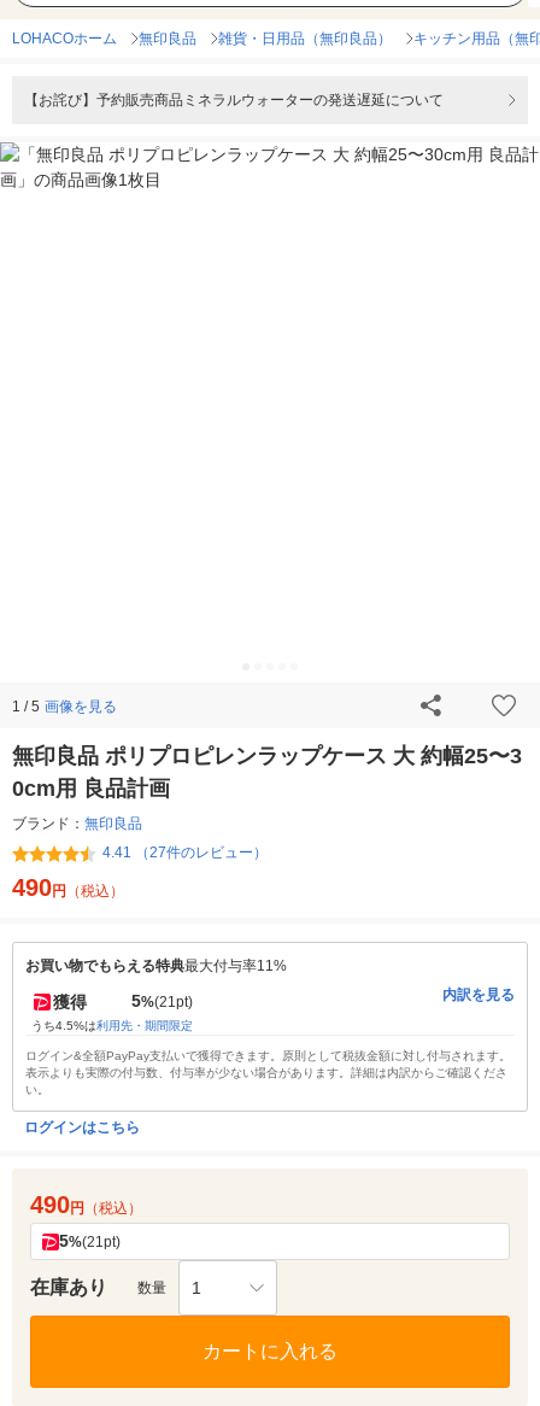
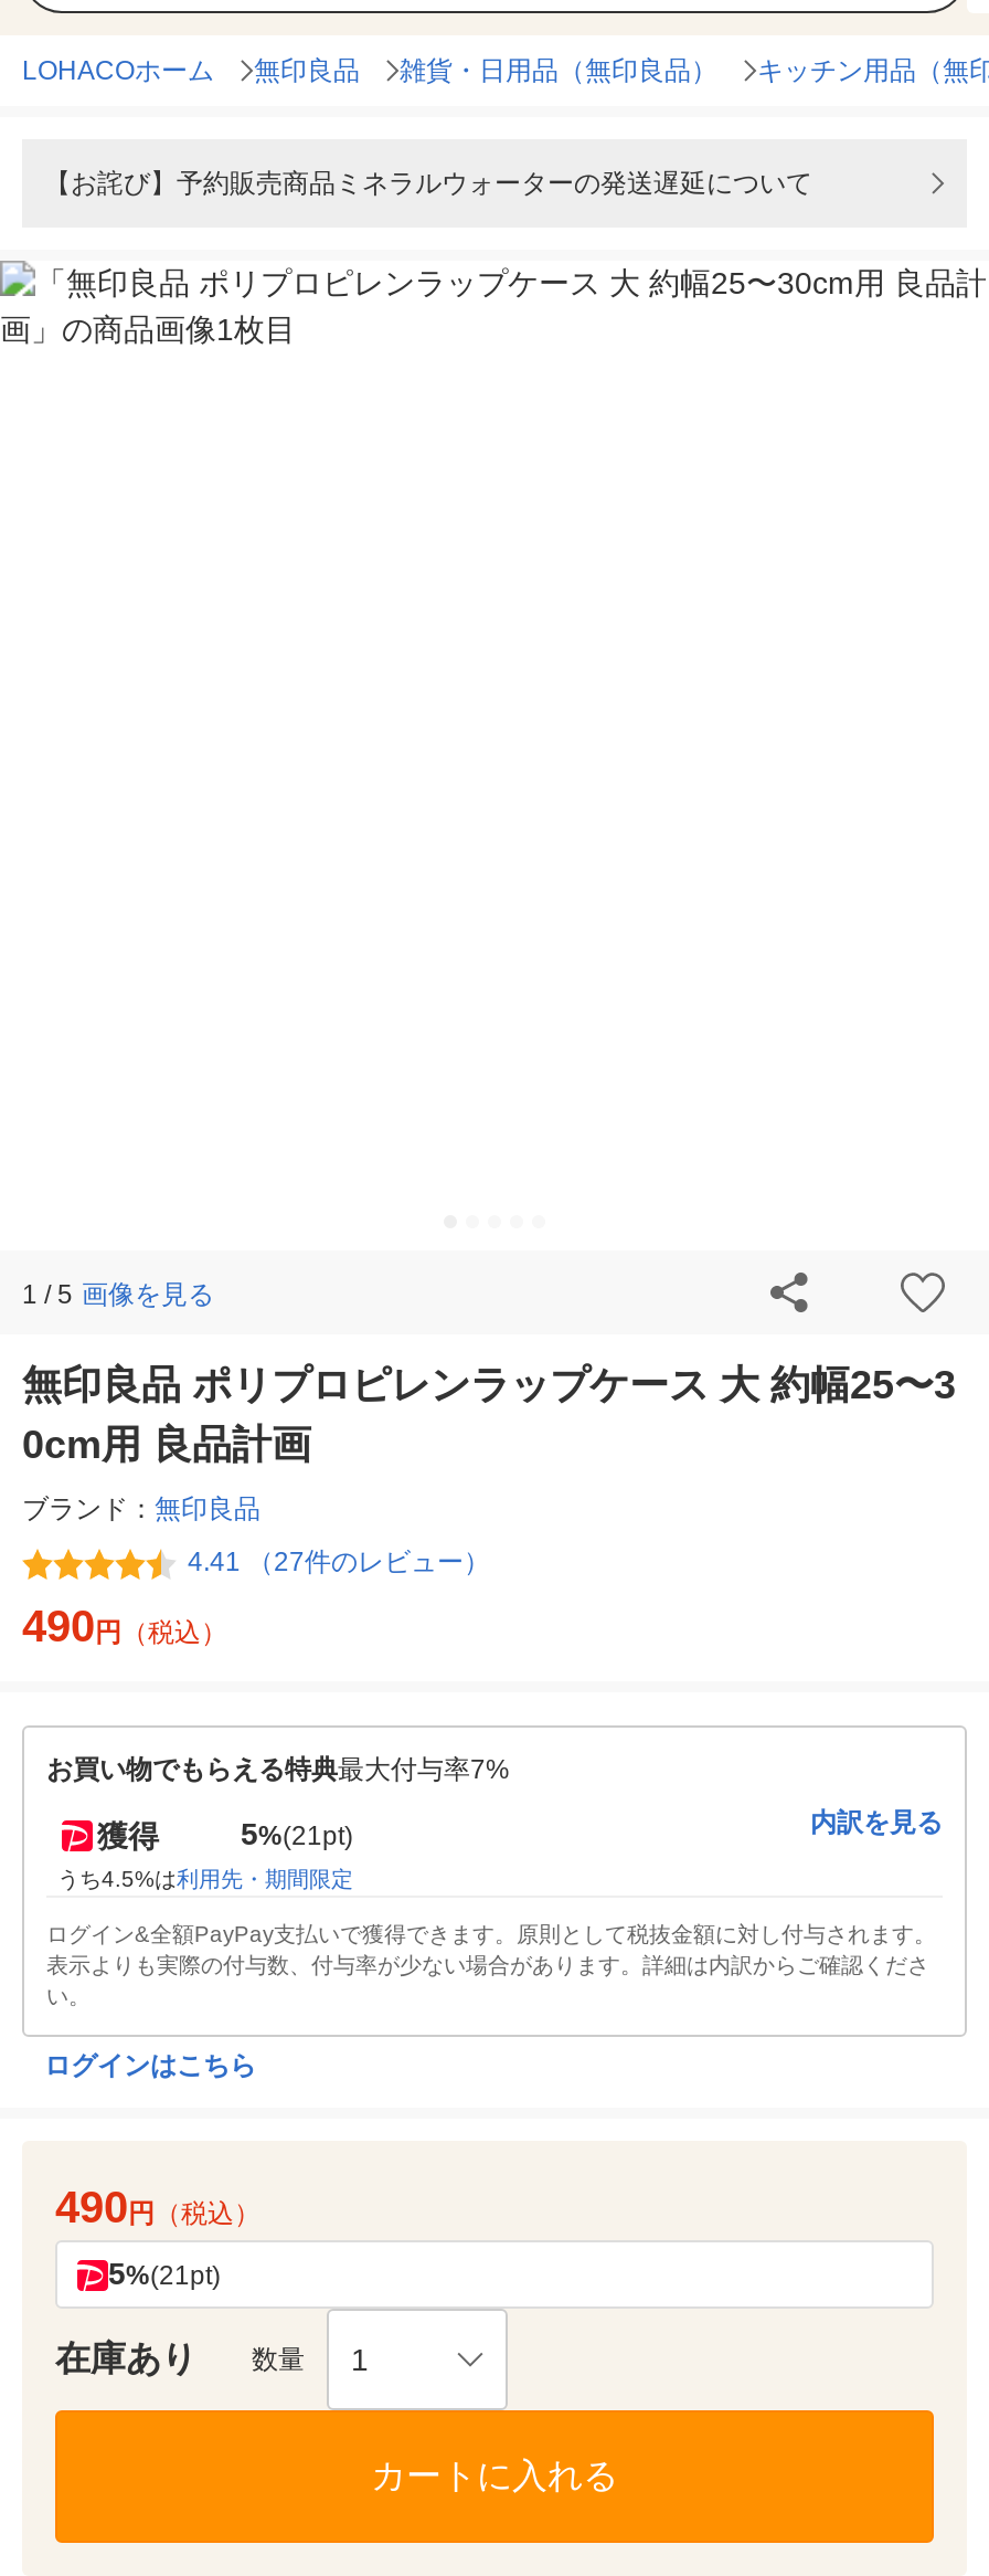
[25,958,287,975] お買い物でもらえる特典最大付与率11% -> [46,1755,510,1786] お買い物でもらえる特典最大付与率7%

